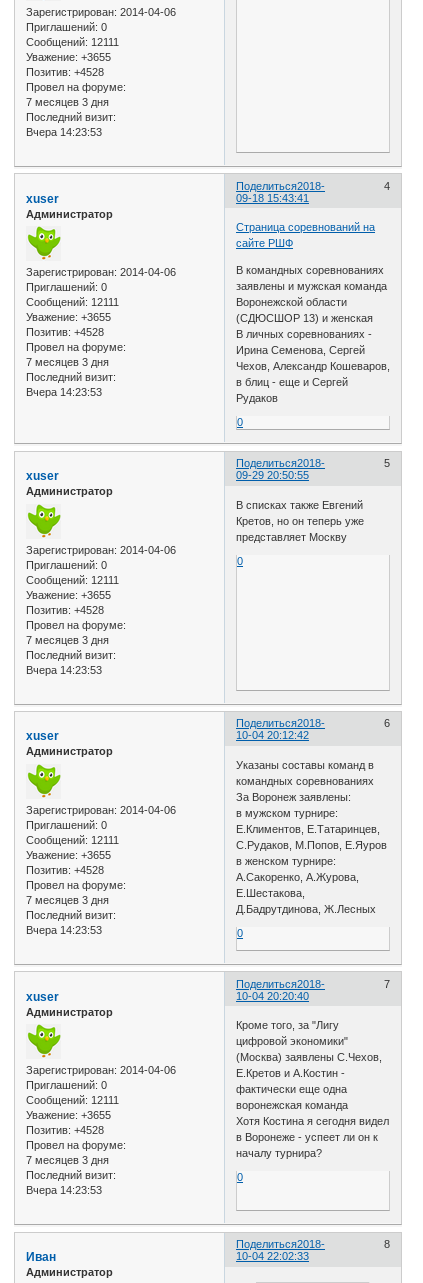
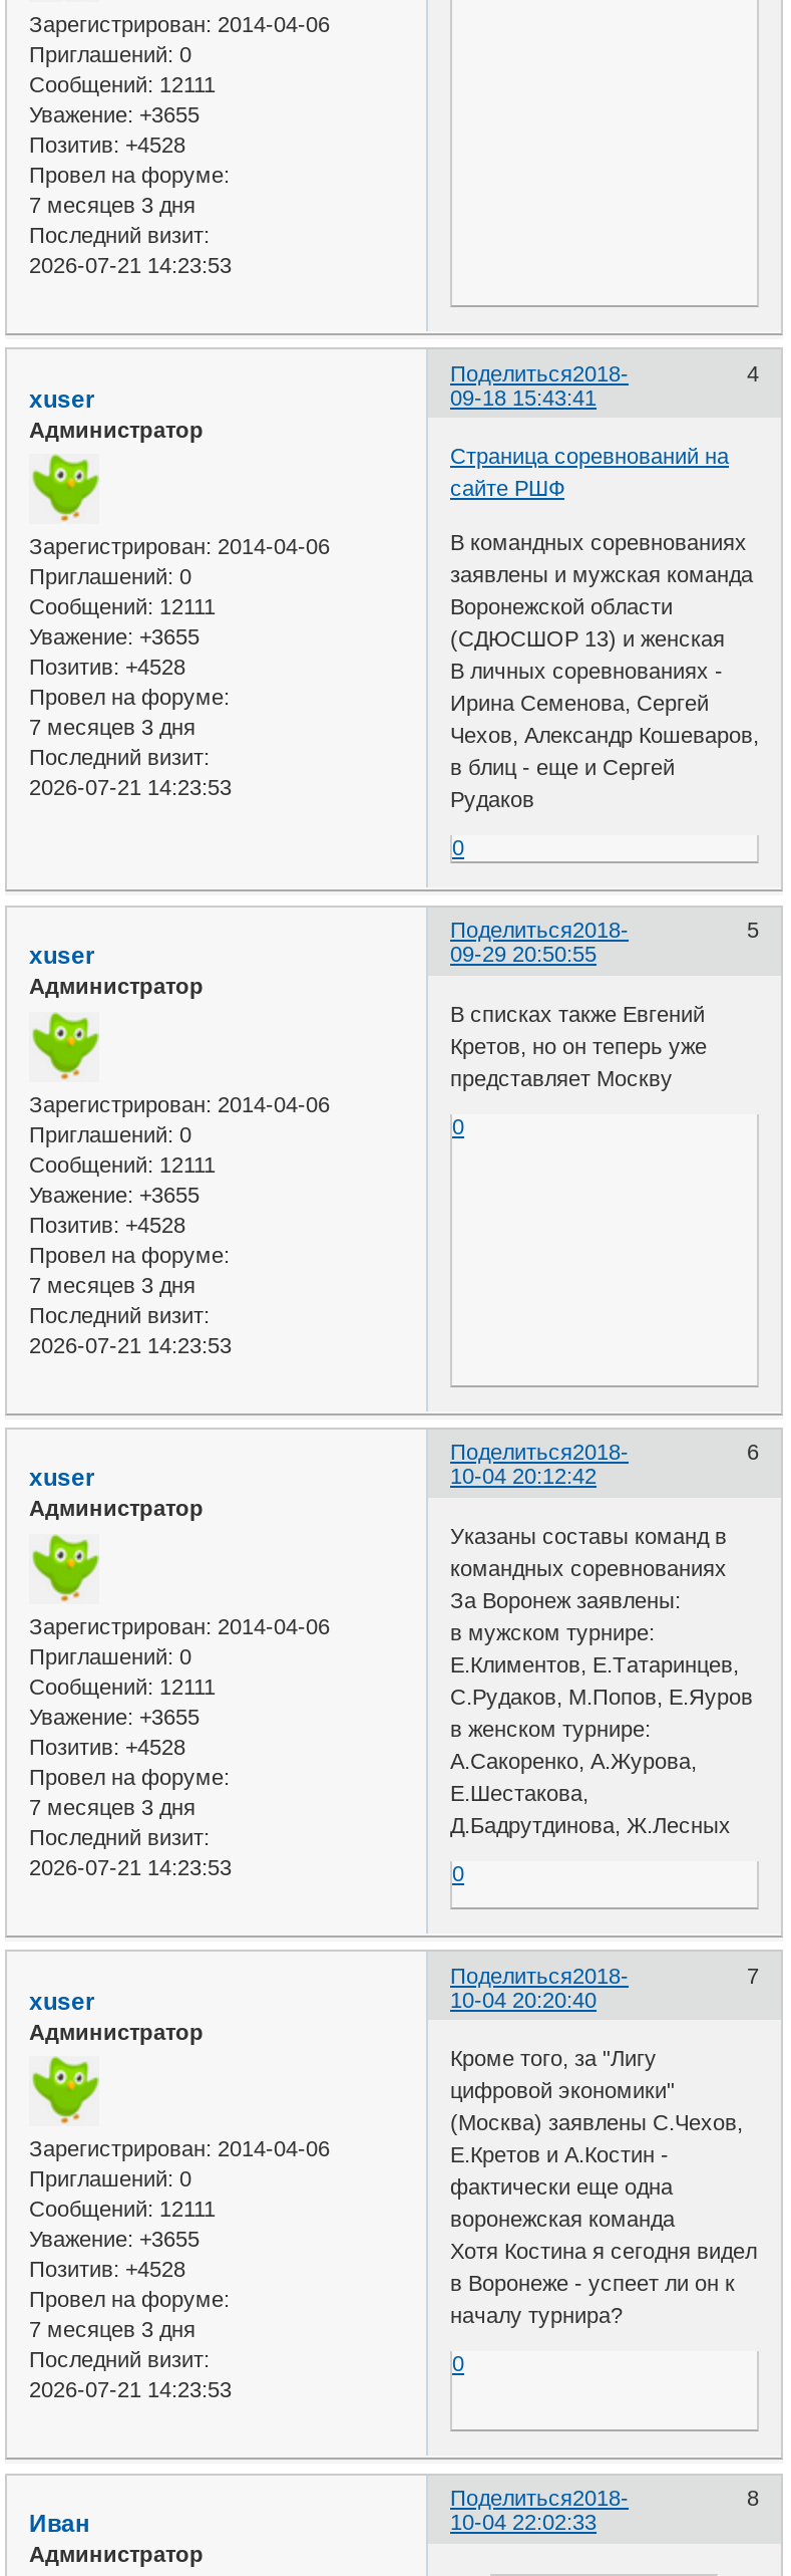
[26,126,102,138] Вчера 14:23:53 -> [29,253,232,277] 2026-07-21 14:23:53
[26,386,102,398] Вчера 14:23:53 -> [29,775,232,800] 2026-07-21 14:23:53
[26,663,102,675] Вчера 14:23:53 -> [29,1332,232,1356] 2026-07-21 14:23:53
[26,924,102,936] Вчера 14:23:53 -> [29,1855,232,1879] 2026-07-21 14:23:53
[26,1184,102,1196] Вчера 14:23:53 -> [29,2377,232,2402] 2026-07-21 14:23:53

